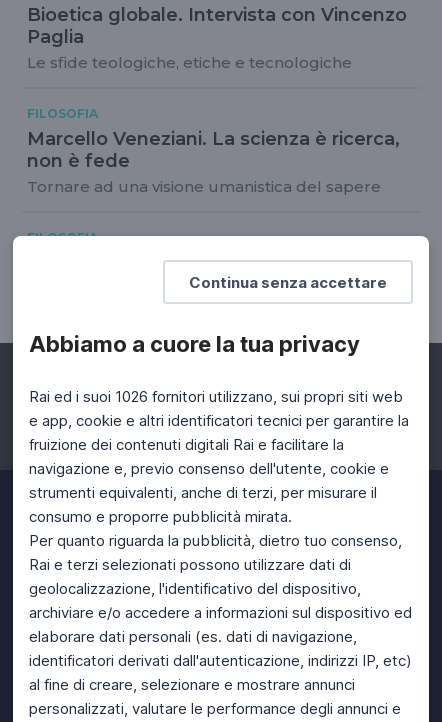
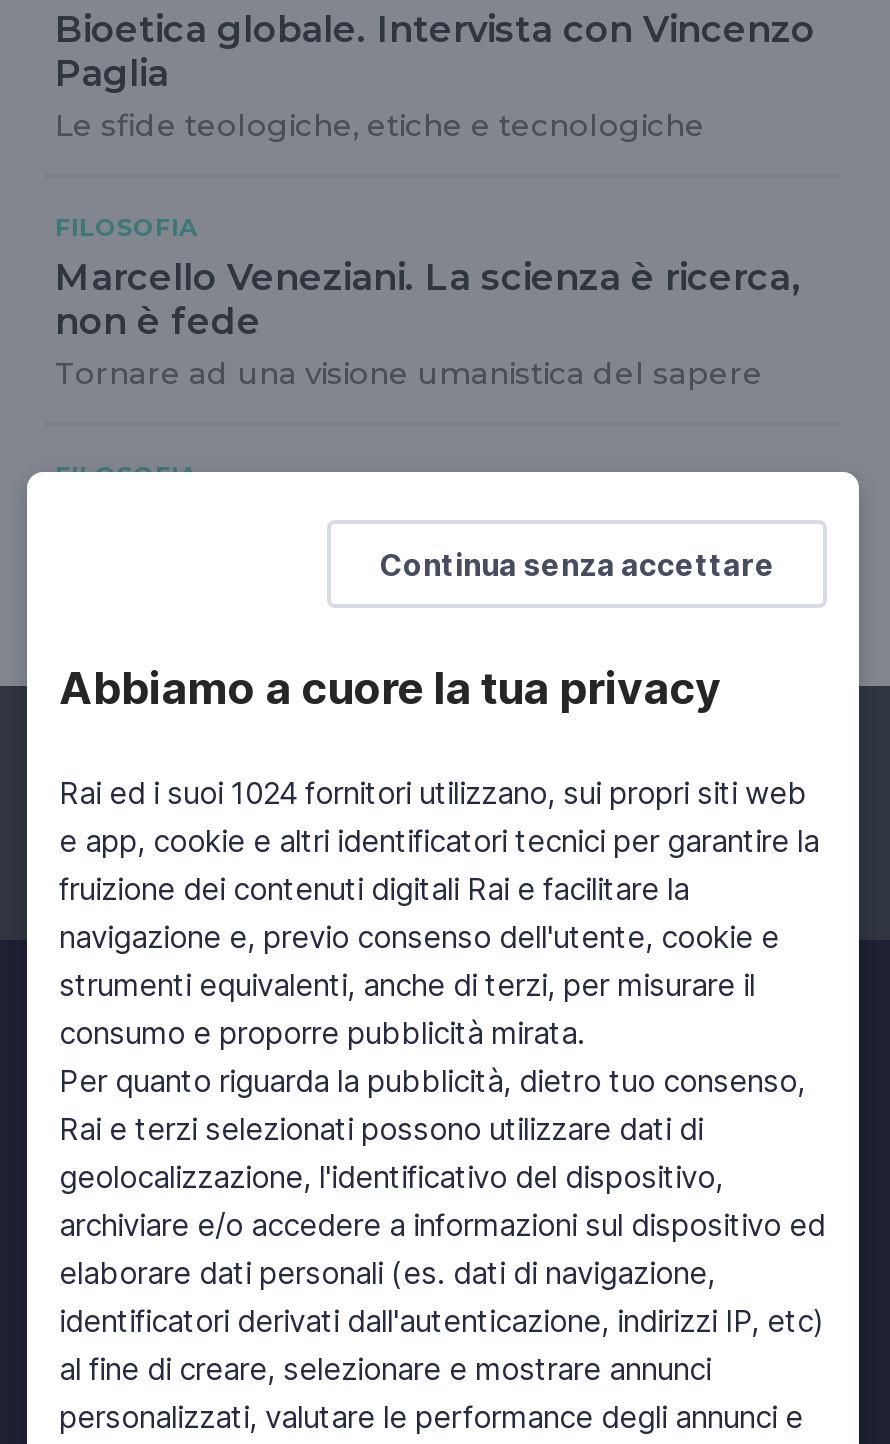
[29,387,403,406] Rai ed i suoi 1026 fornitori utilizzano, sui propri siti web -> [59,774,807,812] Rai ed i suoi 1024 fornitori utilizzano, sui propri siti web

